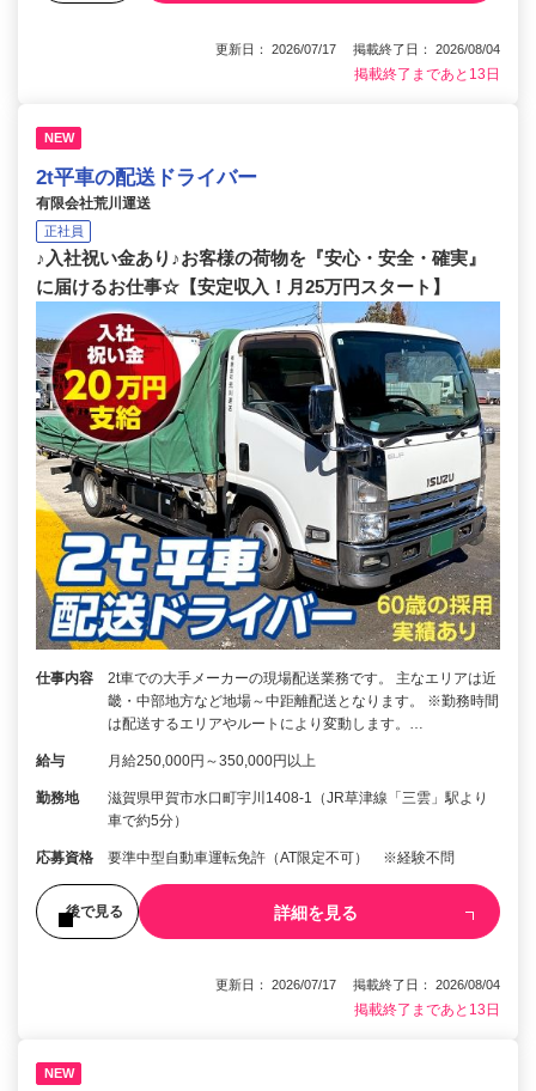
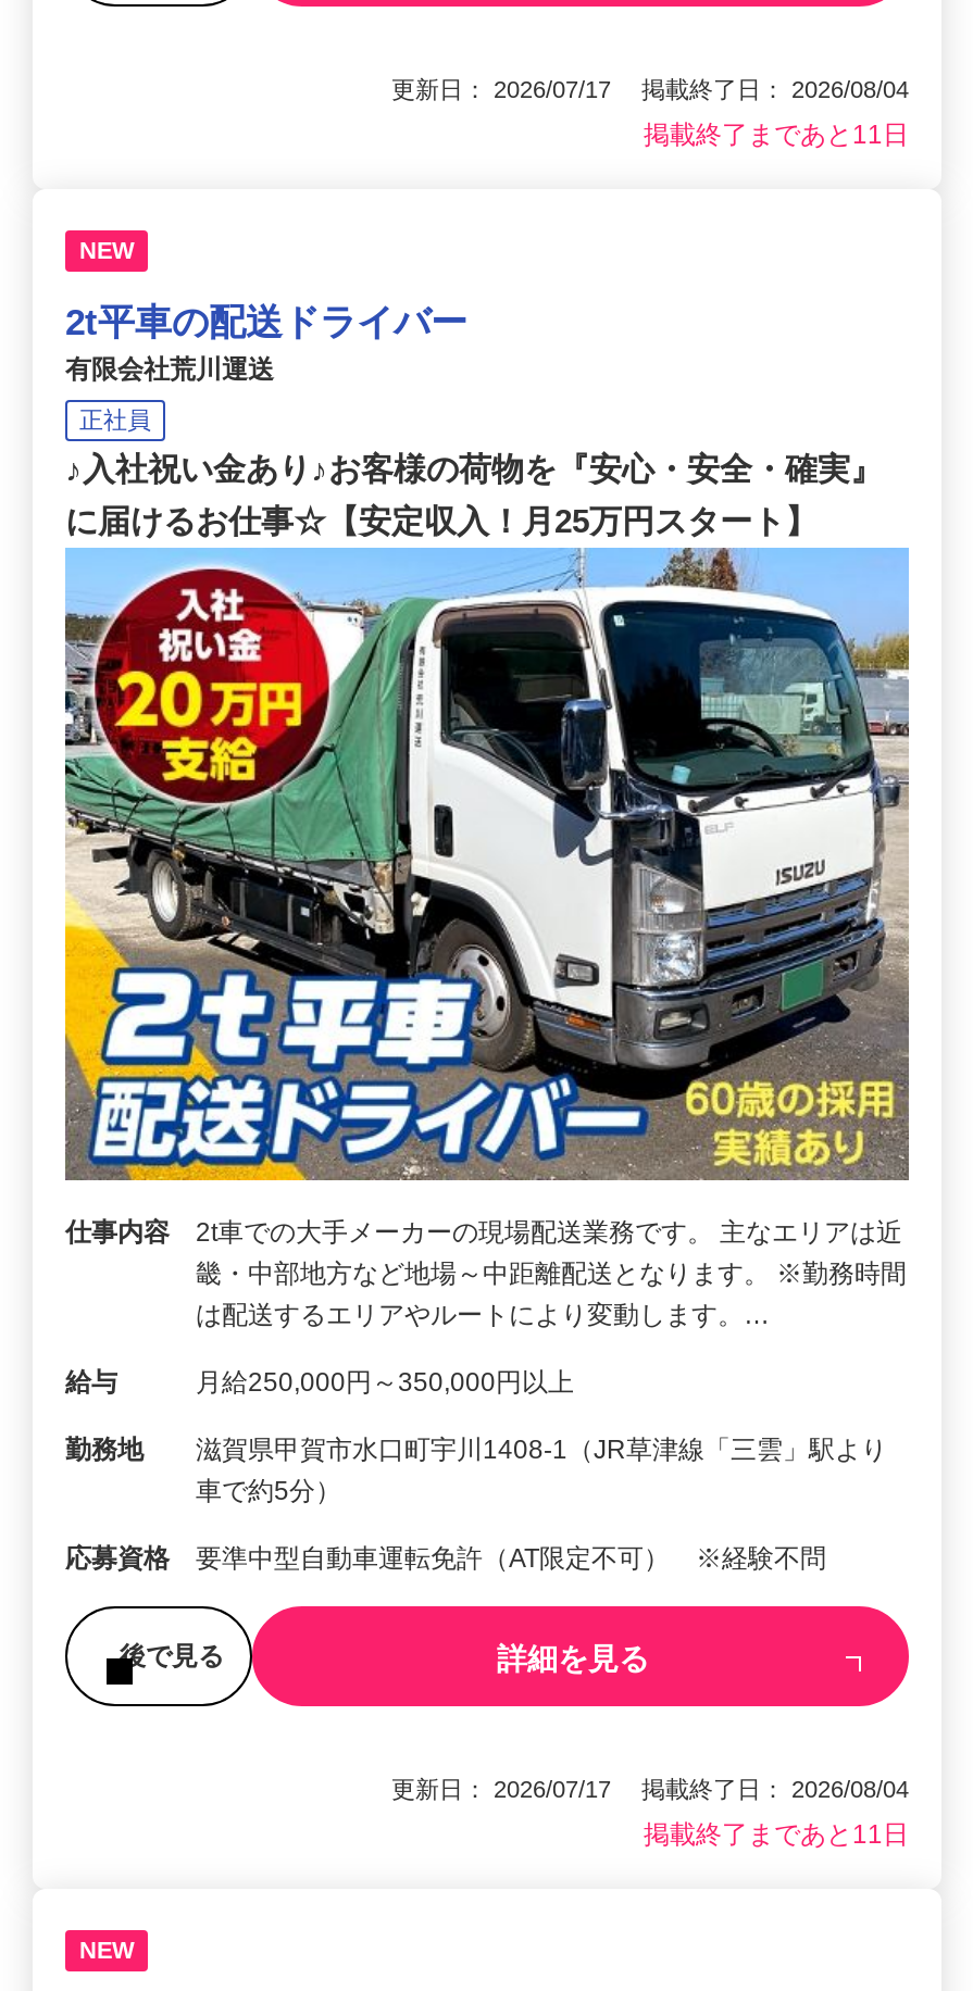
[354,66,500,83] 掲載終了まであと13日 -> [644,120,909,150] 掲載終了まであと11日
[354,1002,500,1019] 掲載終了まであと13日 -> [644,1820,909,1851] 掲載終了まであと11日

